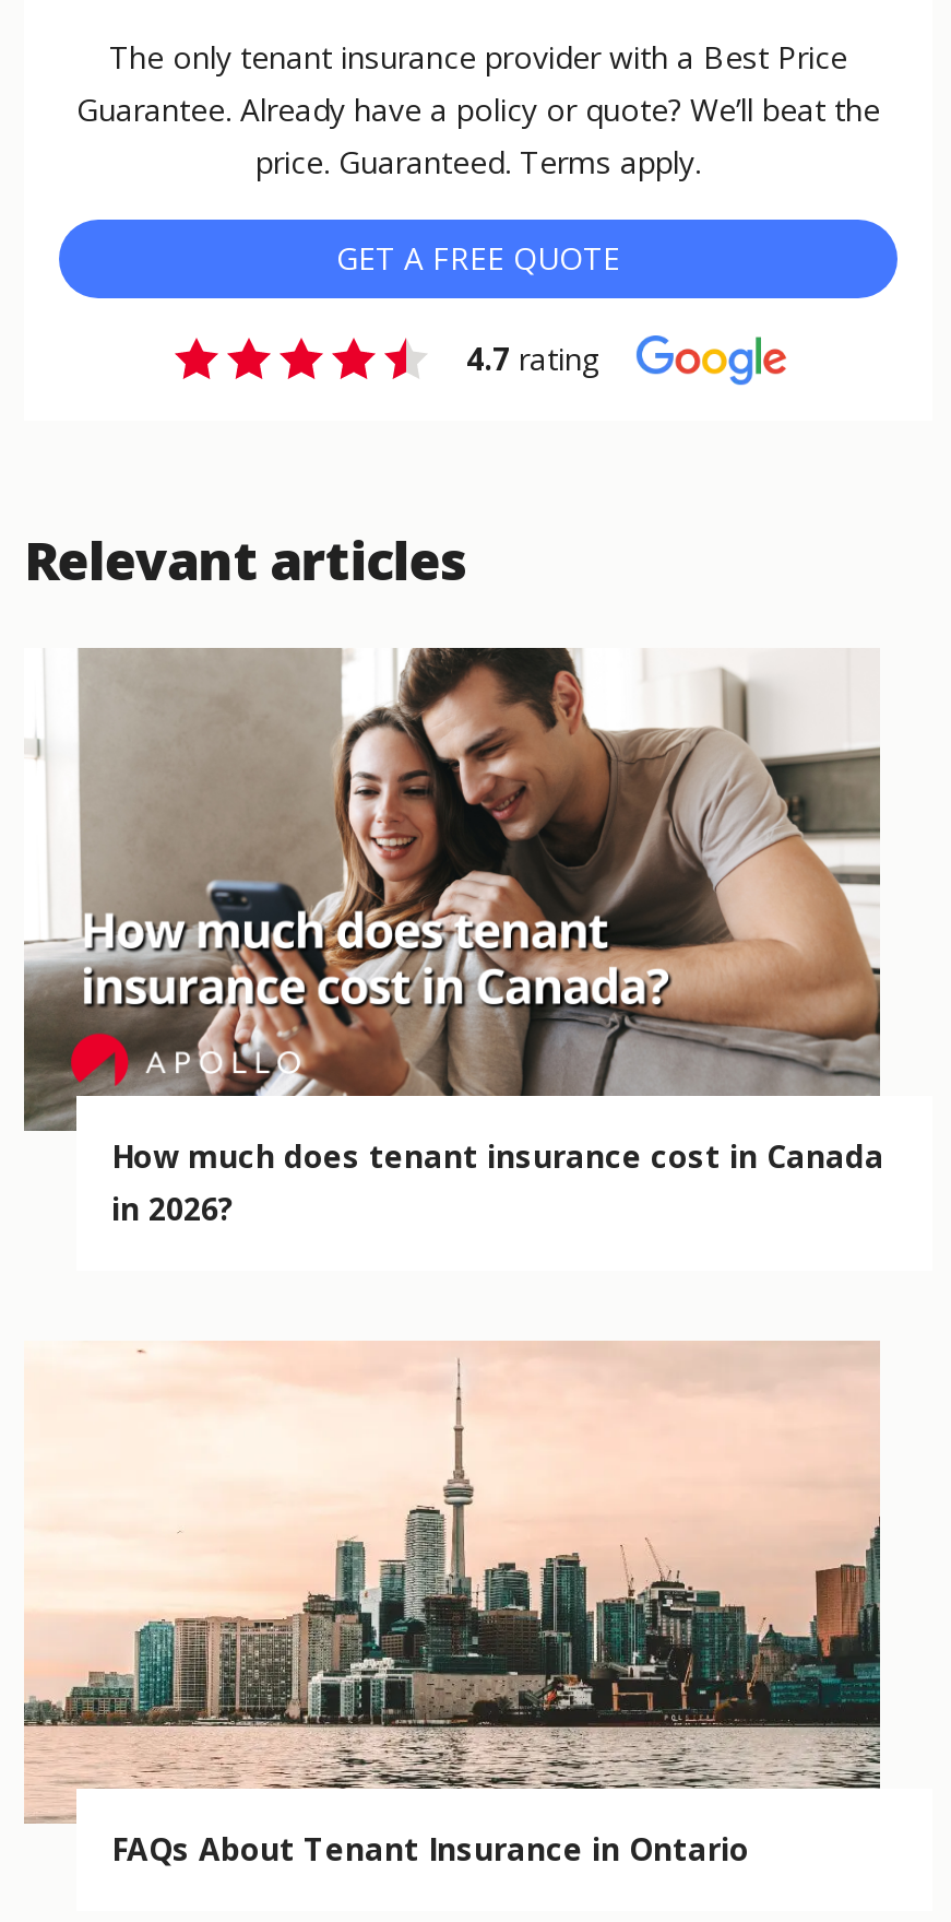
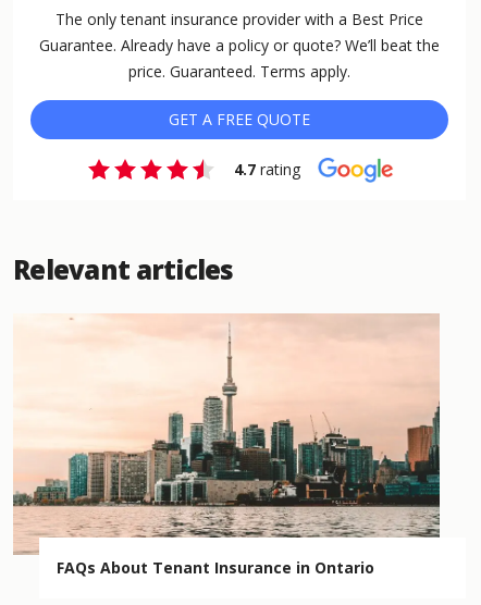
[22,646,884,1229] [image] | How much does tenant insurance cost in Canada | in 2026? -> none

